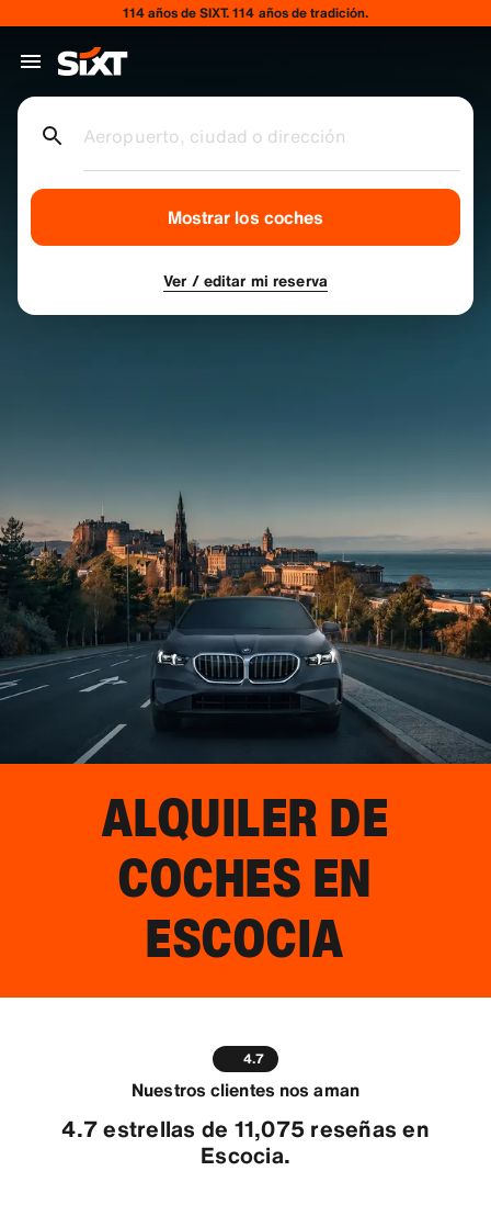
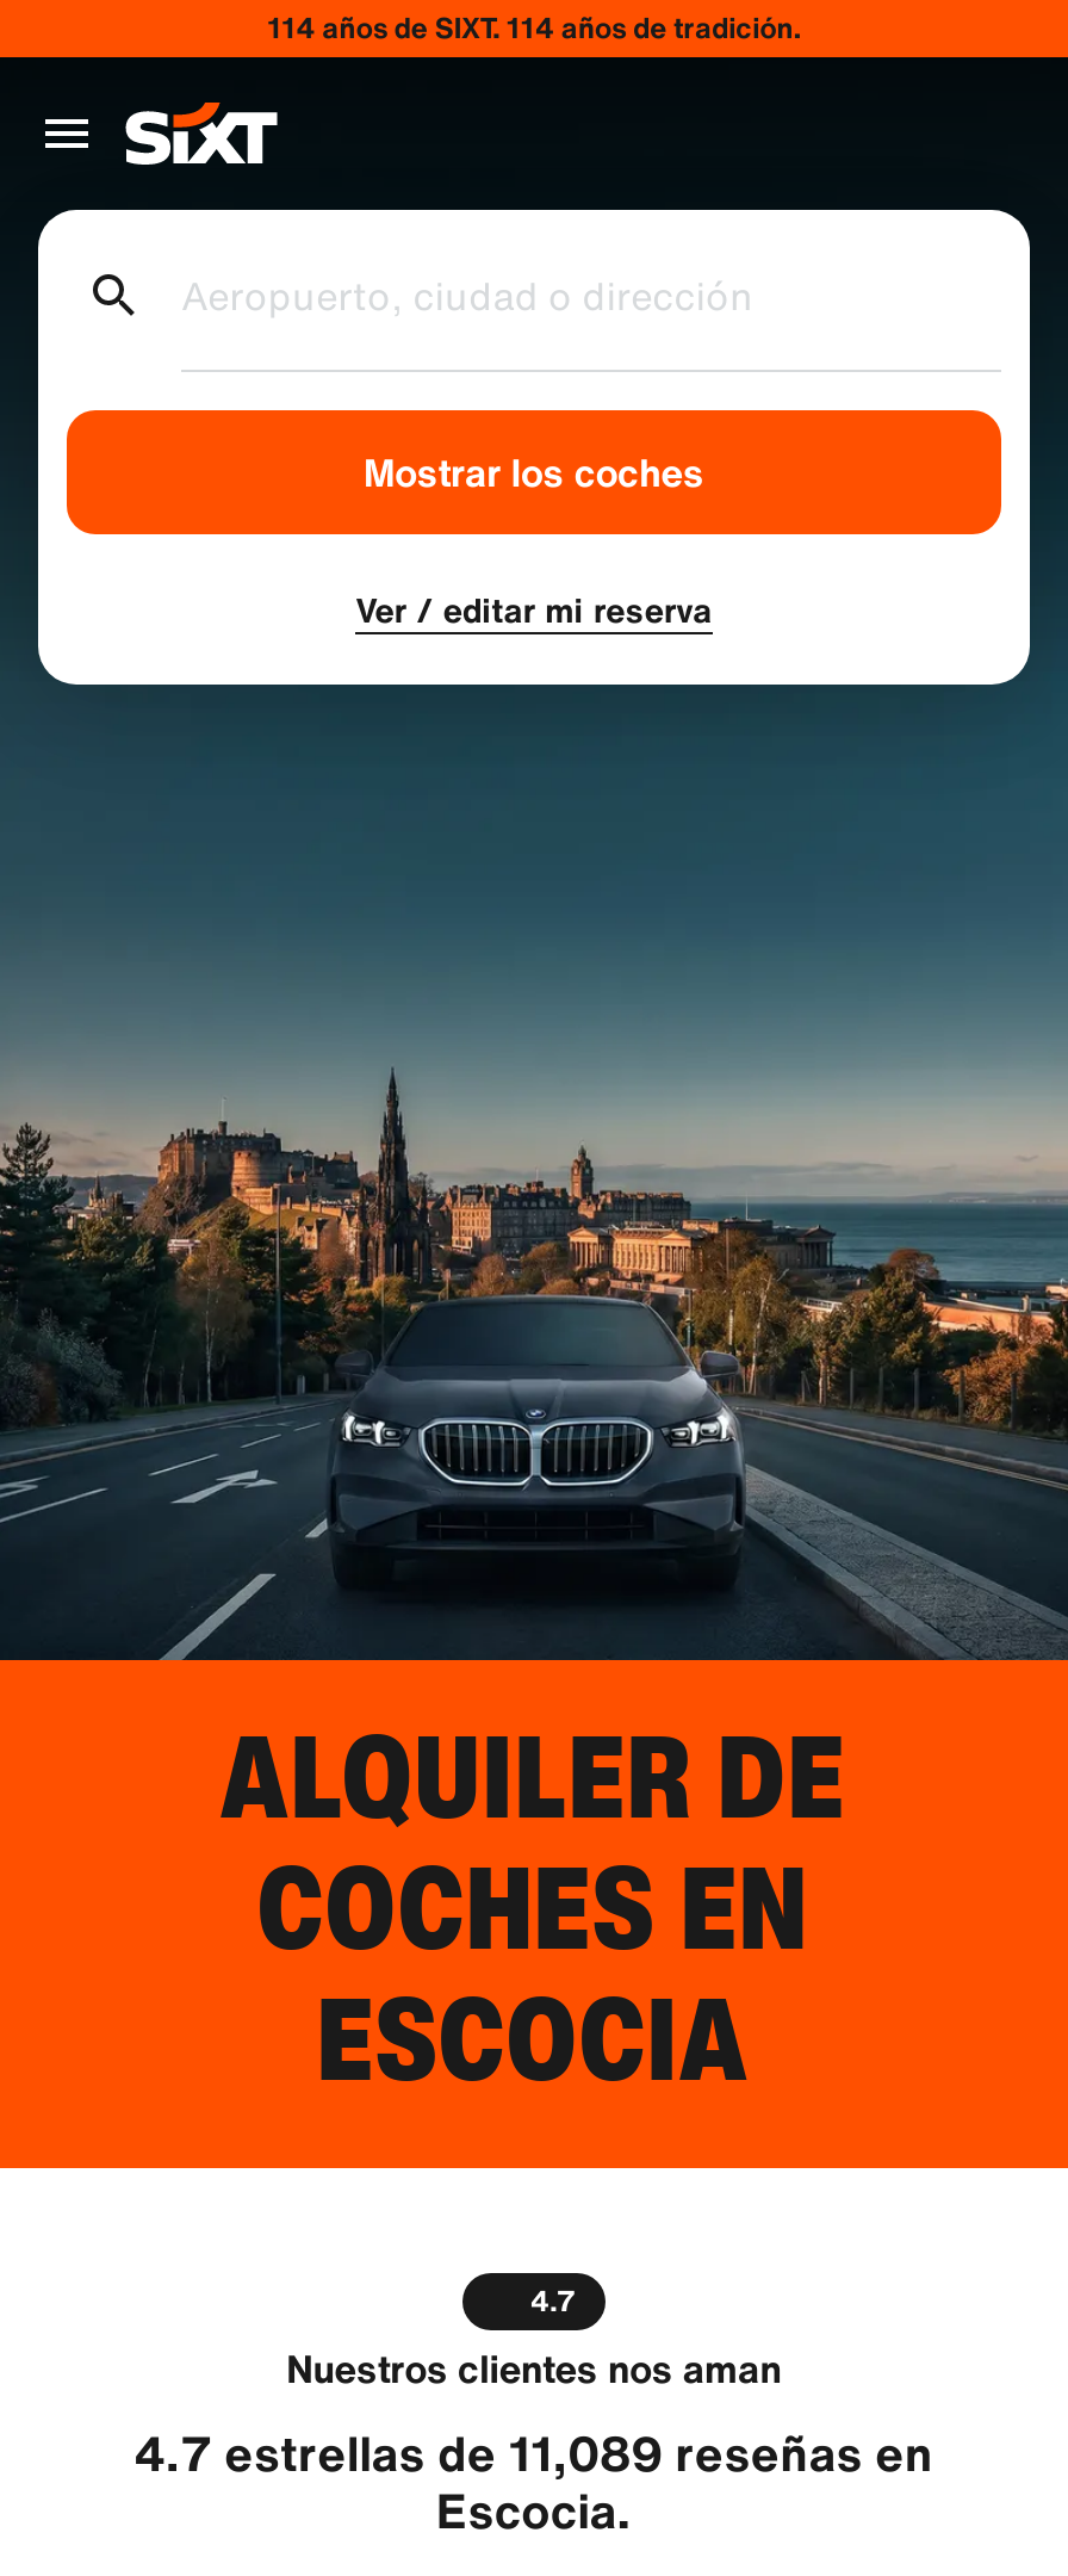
[62,1113,429,1145] 4.7 estrellas de 11,075 reseñas en -> [134,2419,934,2488] 4.7 estrellas de 11,089 reseñas en

